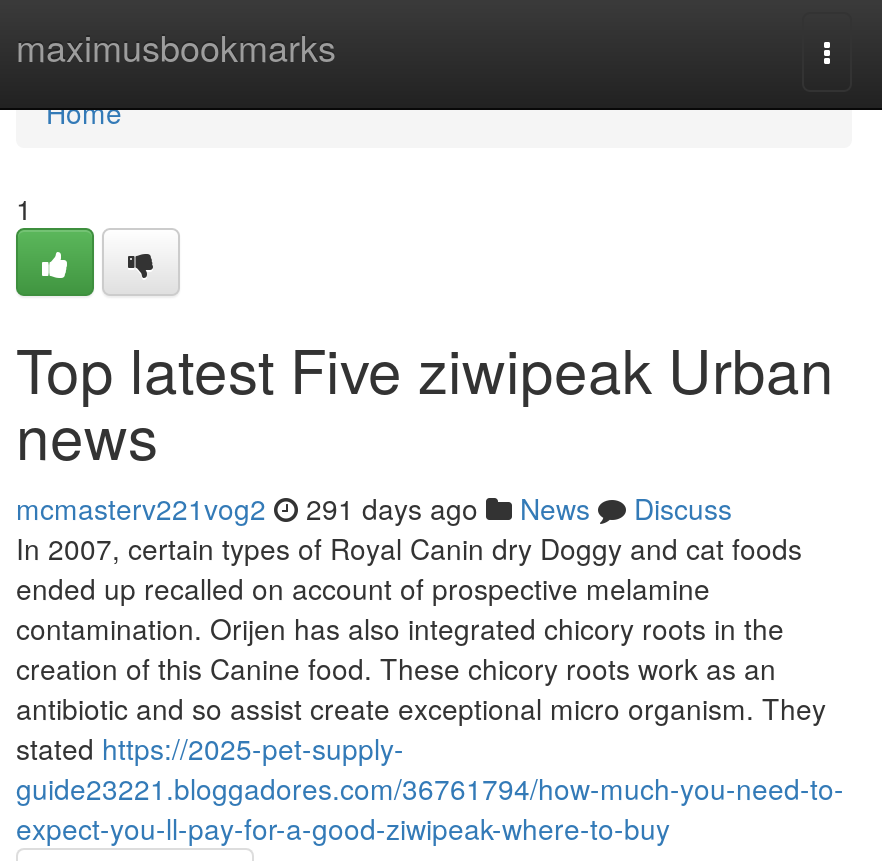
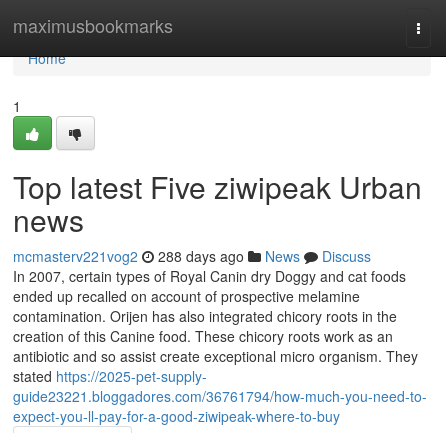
[16,488,732,528] mcmasterv221vog2 291 days ago News Discuss -> [13,246,371,266] mcmasterv221vog2 288 days ago News Discuss

